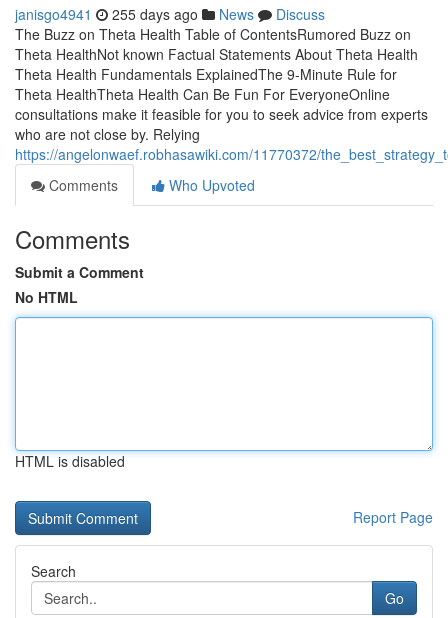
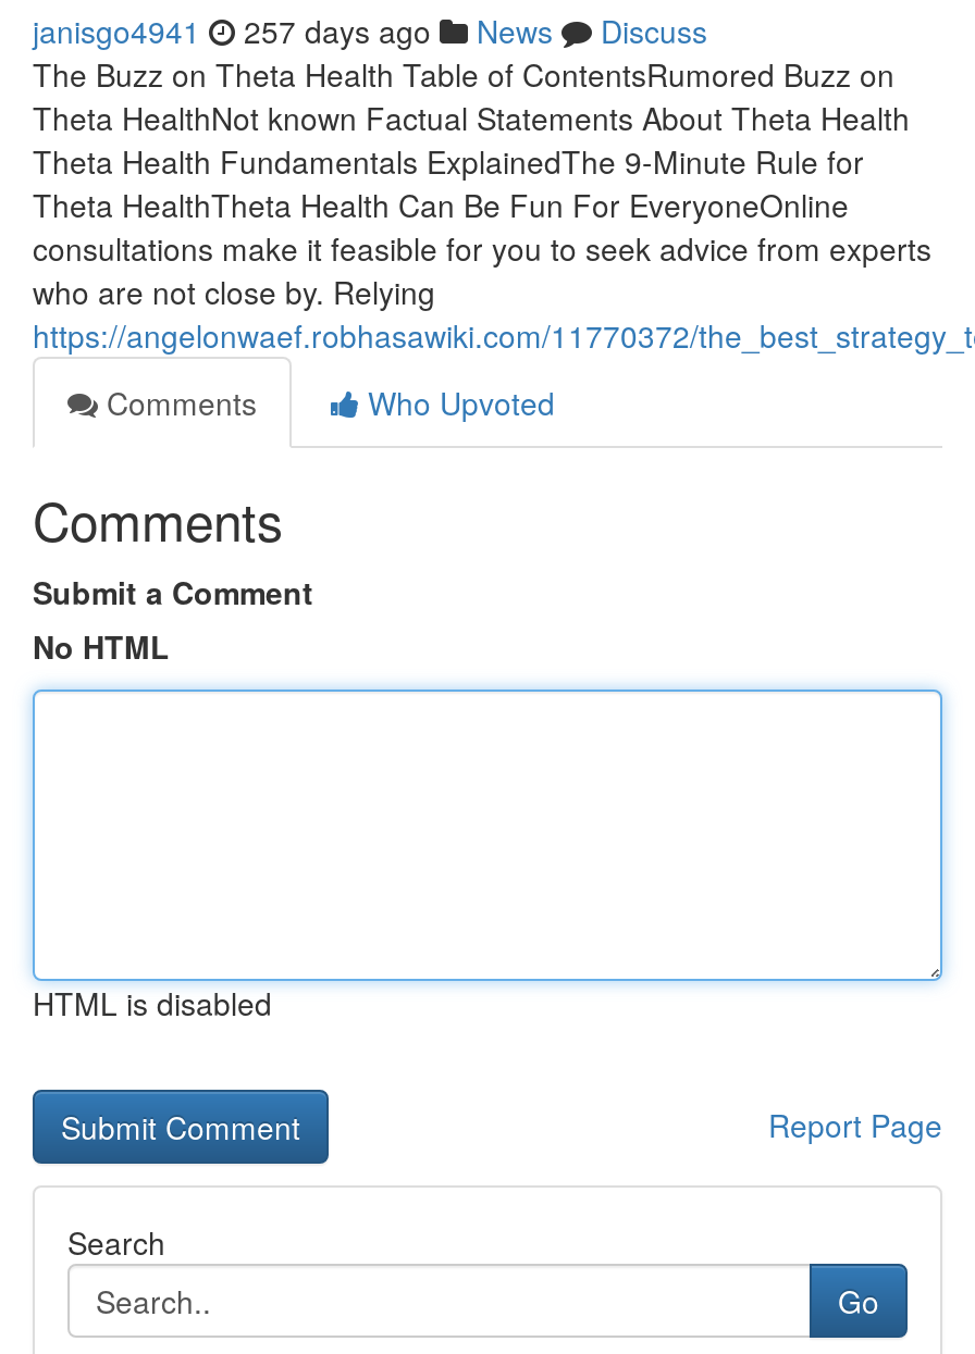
[15,4,325,24] janisgo4941 255 days ago News Discuss -> [33,9,707,52] janisgo4941 257 days ago News Discuss

